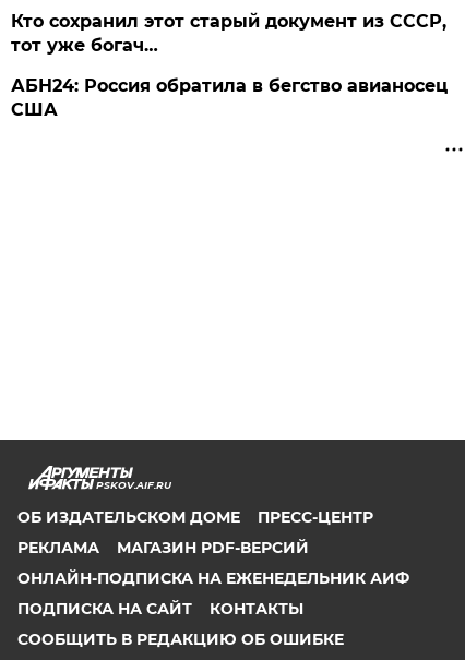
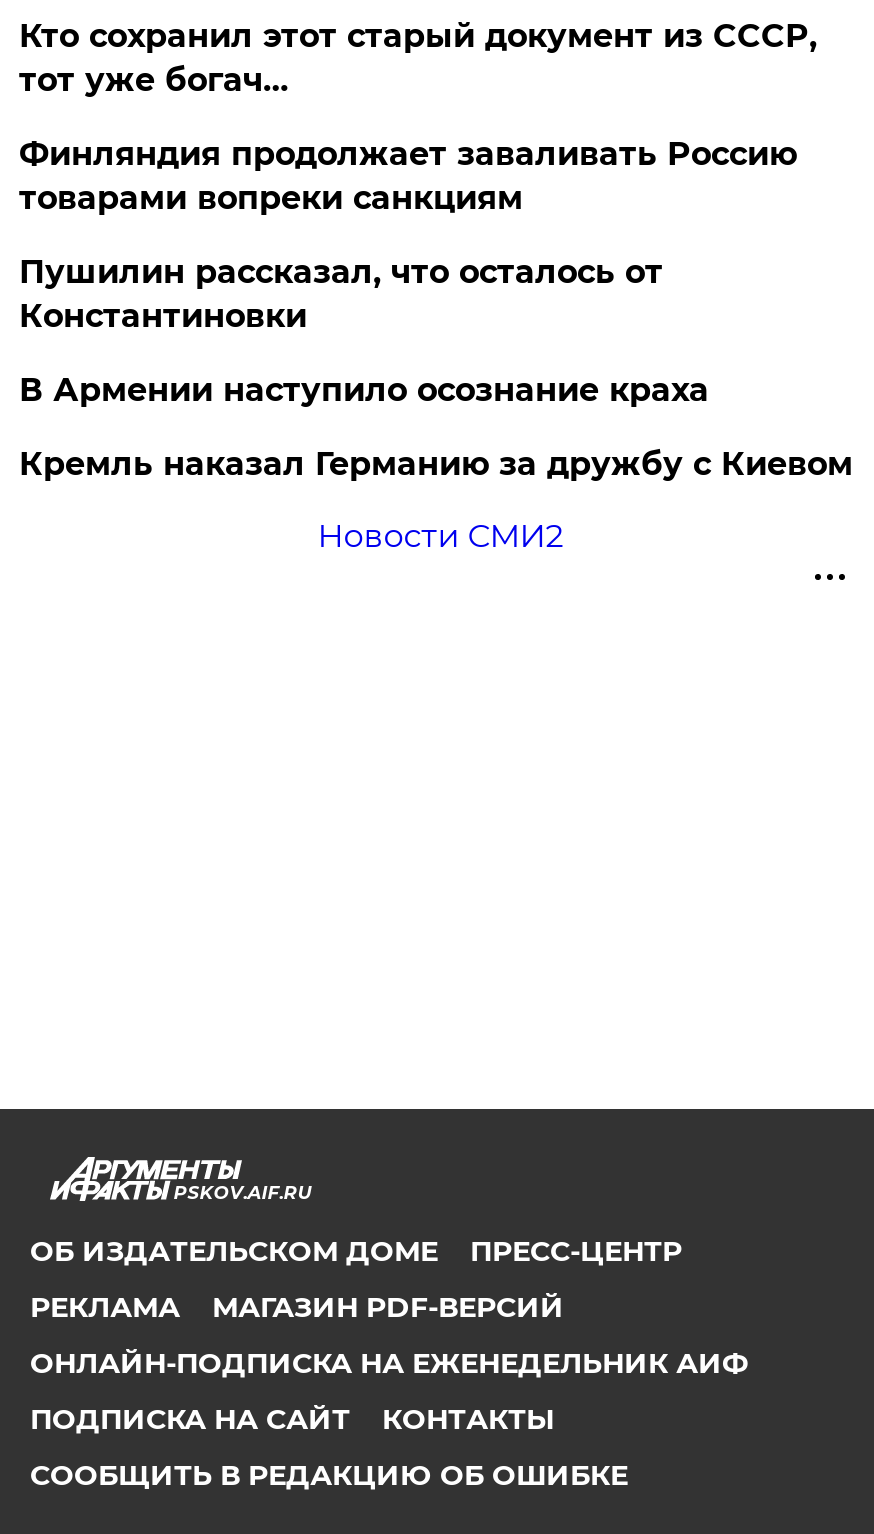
[11,75,448,120] АБН24: Россия обратила в бегство авианосец | США -> [19,135,853,555] Финляндия продолжает заваливать Россию | товарами вопреки санкциям | Пушилин рассказал, что осталось от | Константиновки | В Армении наступило осознание краха | Кремль наказал Германию за дружбу с Киевом | Новости СМИ2

